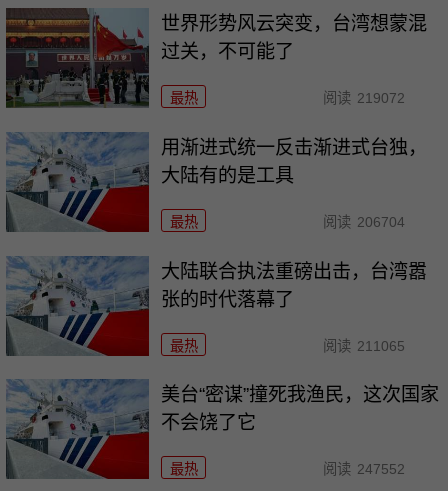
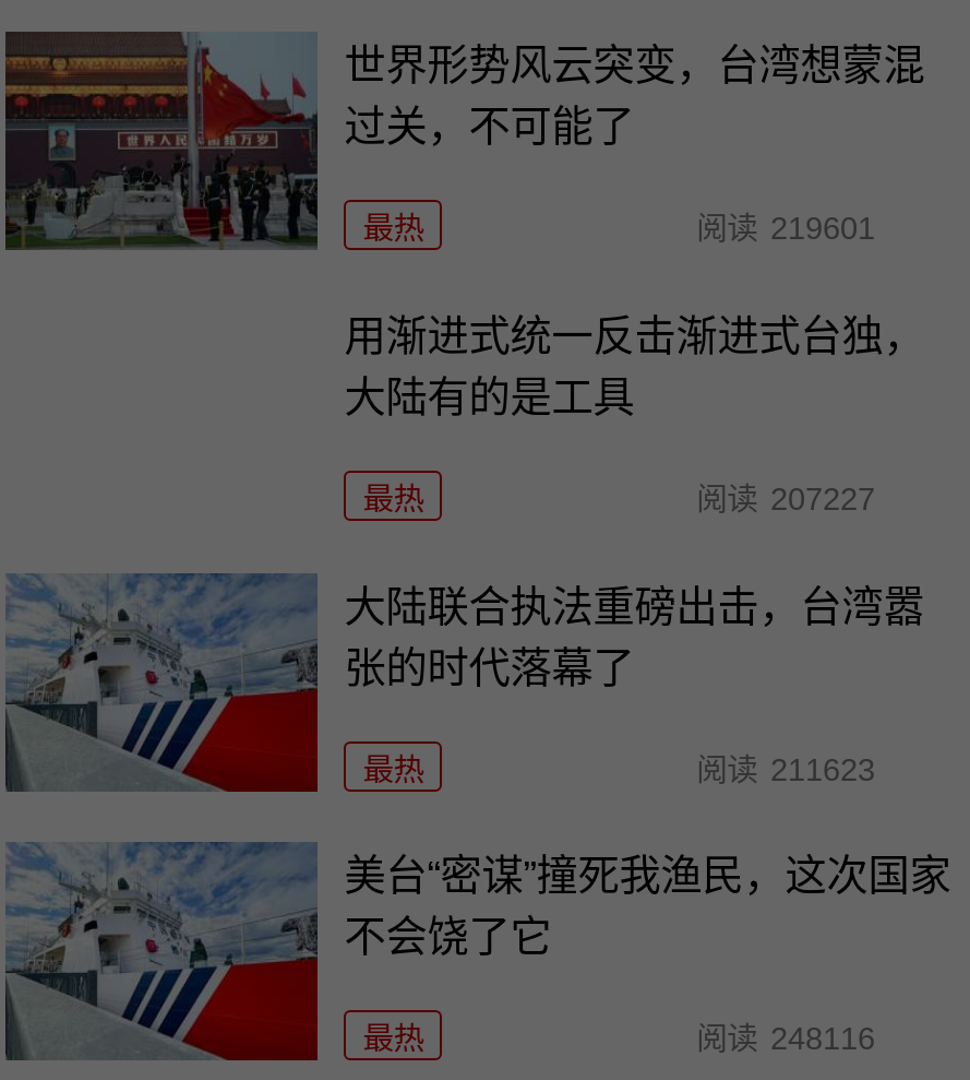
[323,90,404,106] 阅读 219072 -> [696,210,875,245] 阅读 219601
[5,131,150,233] [image] -> none
[323,214,404,230] 阅读 206704 -> [696,481,875,516] 阅读 207227
[323,337,404,353] 阅读 211065 -> [696,751,875,786] 阅读 211623
[323,461,404,477] 阅读 247552 -> [696,1022,875,1057] 阅读 248116

